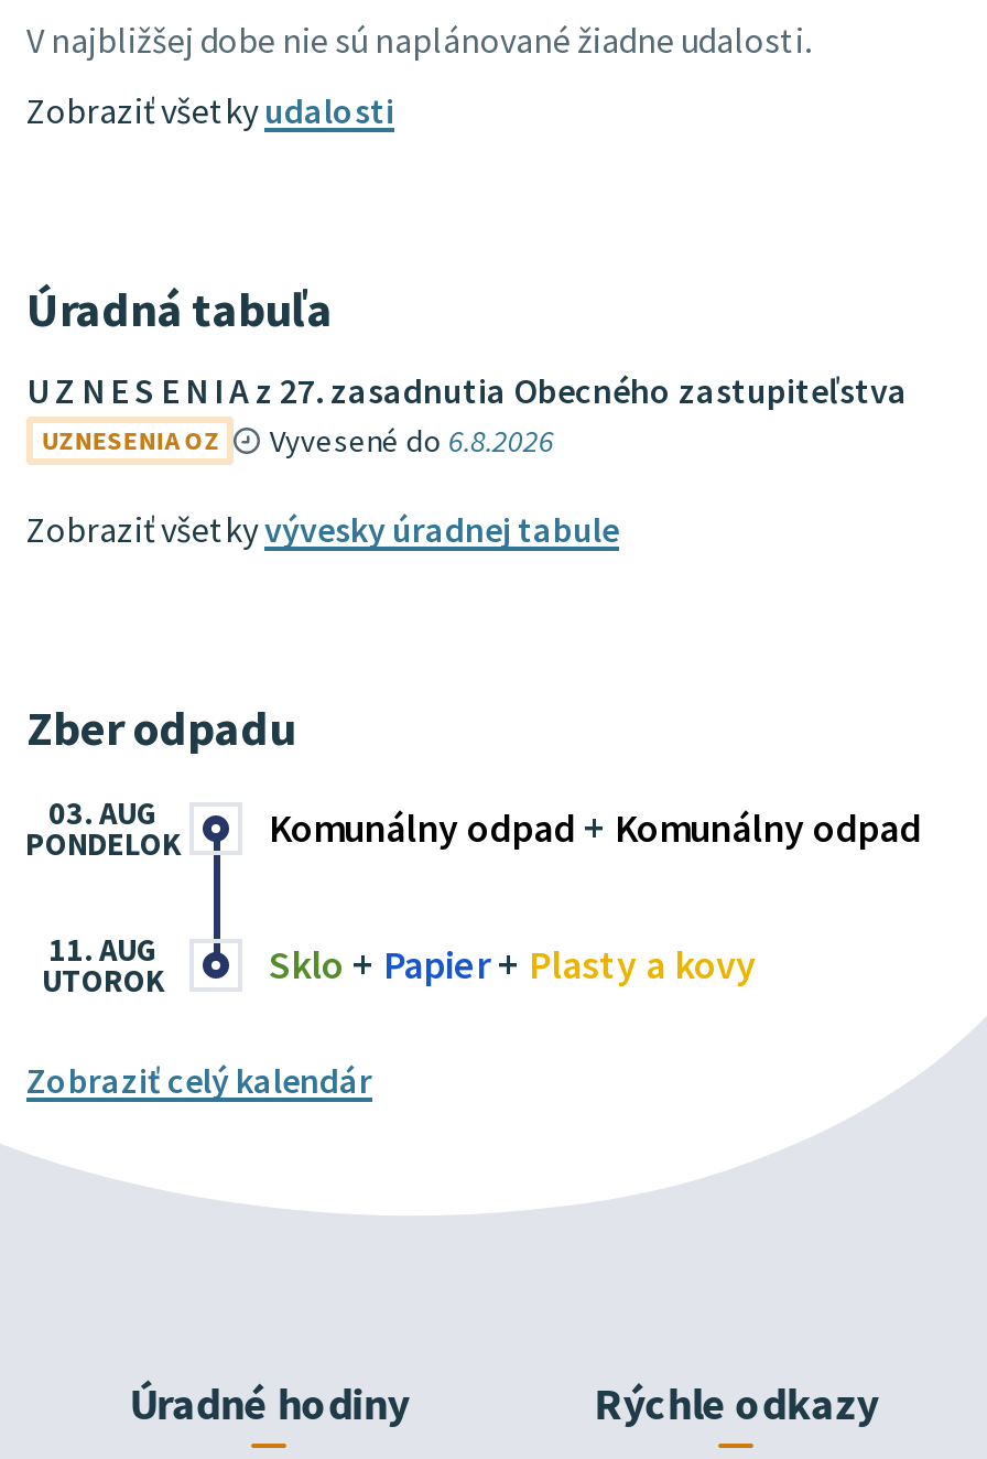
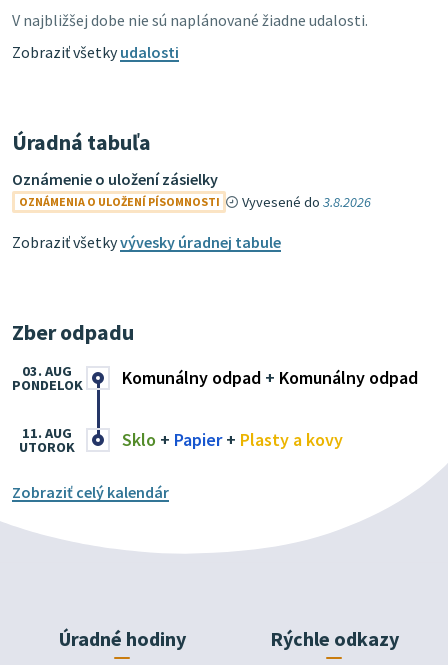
[26,367,908,460] U Z N E S E N I A z 27. zasadnutia Obecného zastupiteľstva | UZNESENIA OZ | Vyvesené do 6.8.2026 -> [12,168,371,210] Oznámenie o uložení zásielky | OZNÁMENIA O ULOŽENÍ PÍSOMNOSTI | Vyvesené do 3.8.2026

